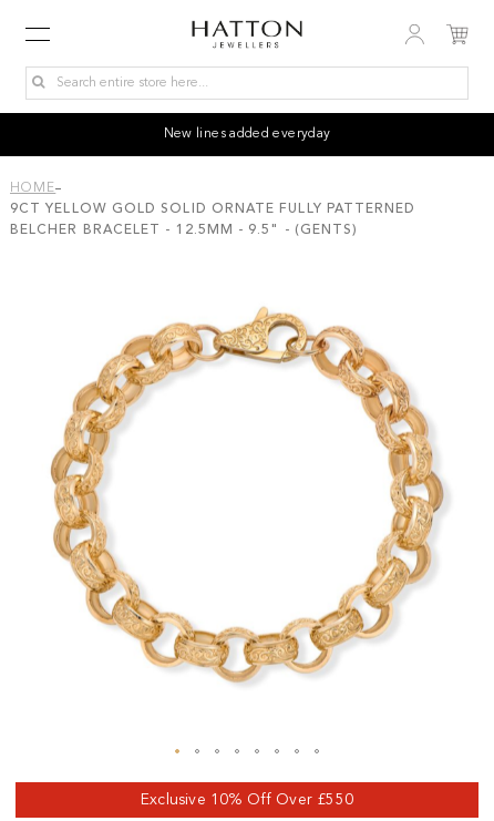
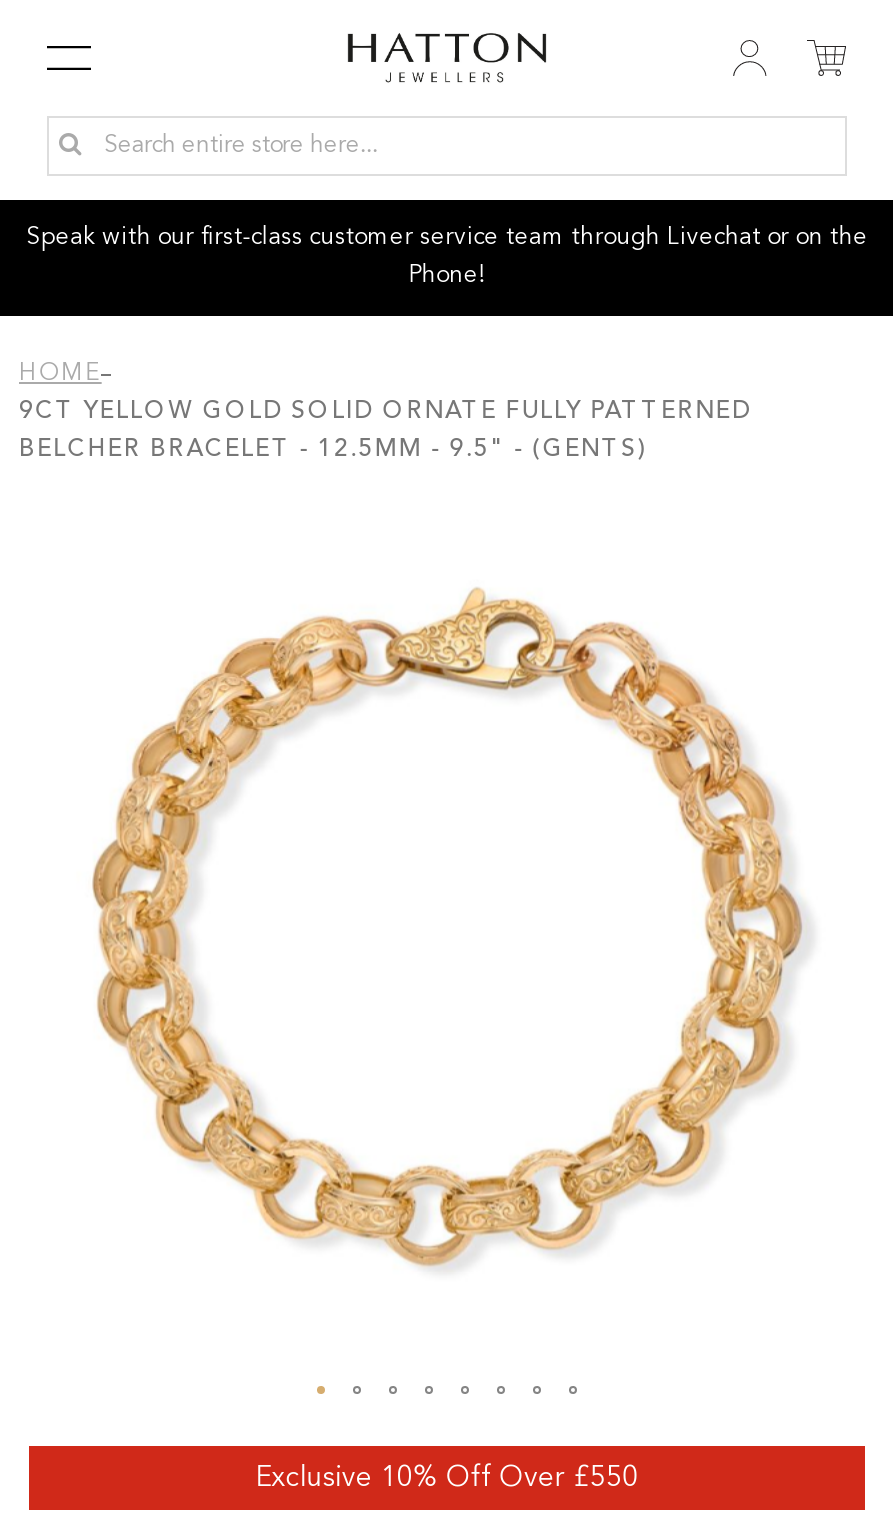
[164,127,330,141] New lines added everyday -> [26,226,868,288] Speak with our first-class customer service team through Livechat or on the | Phone!

